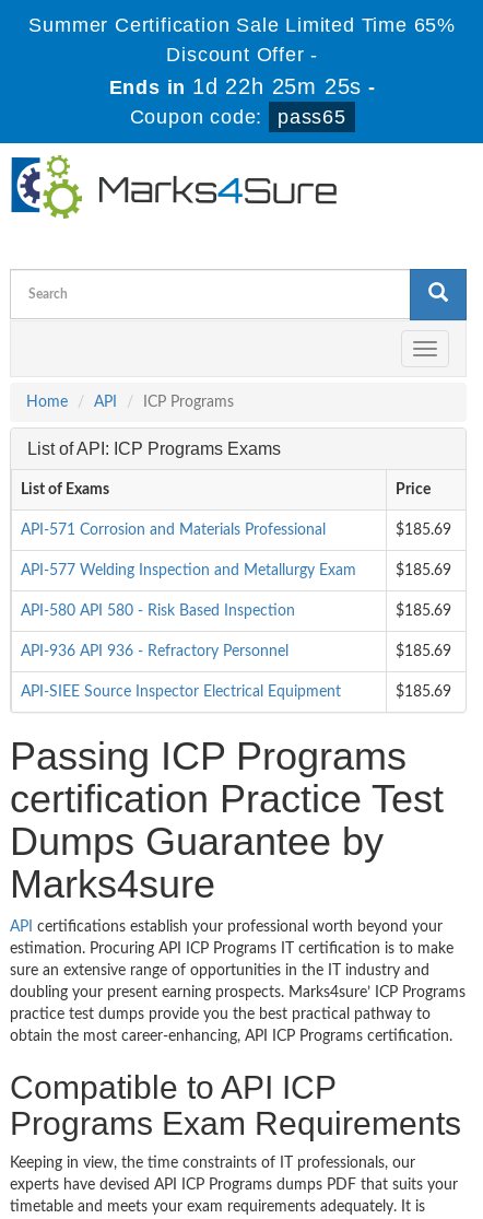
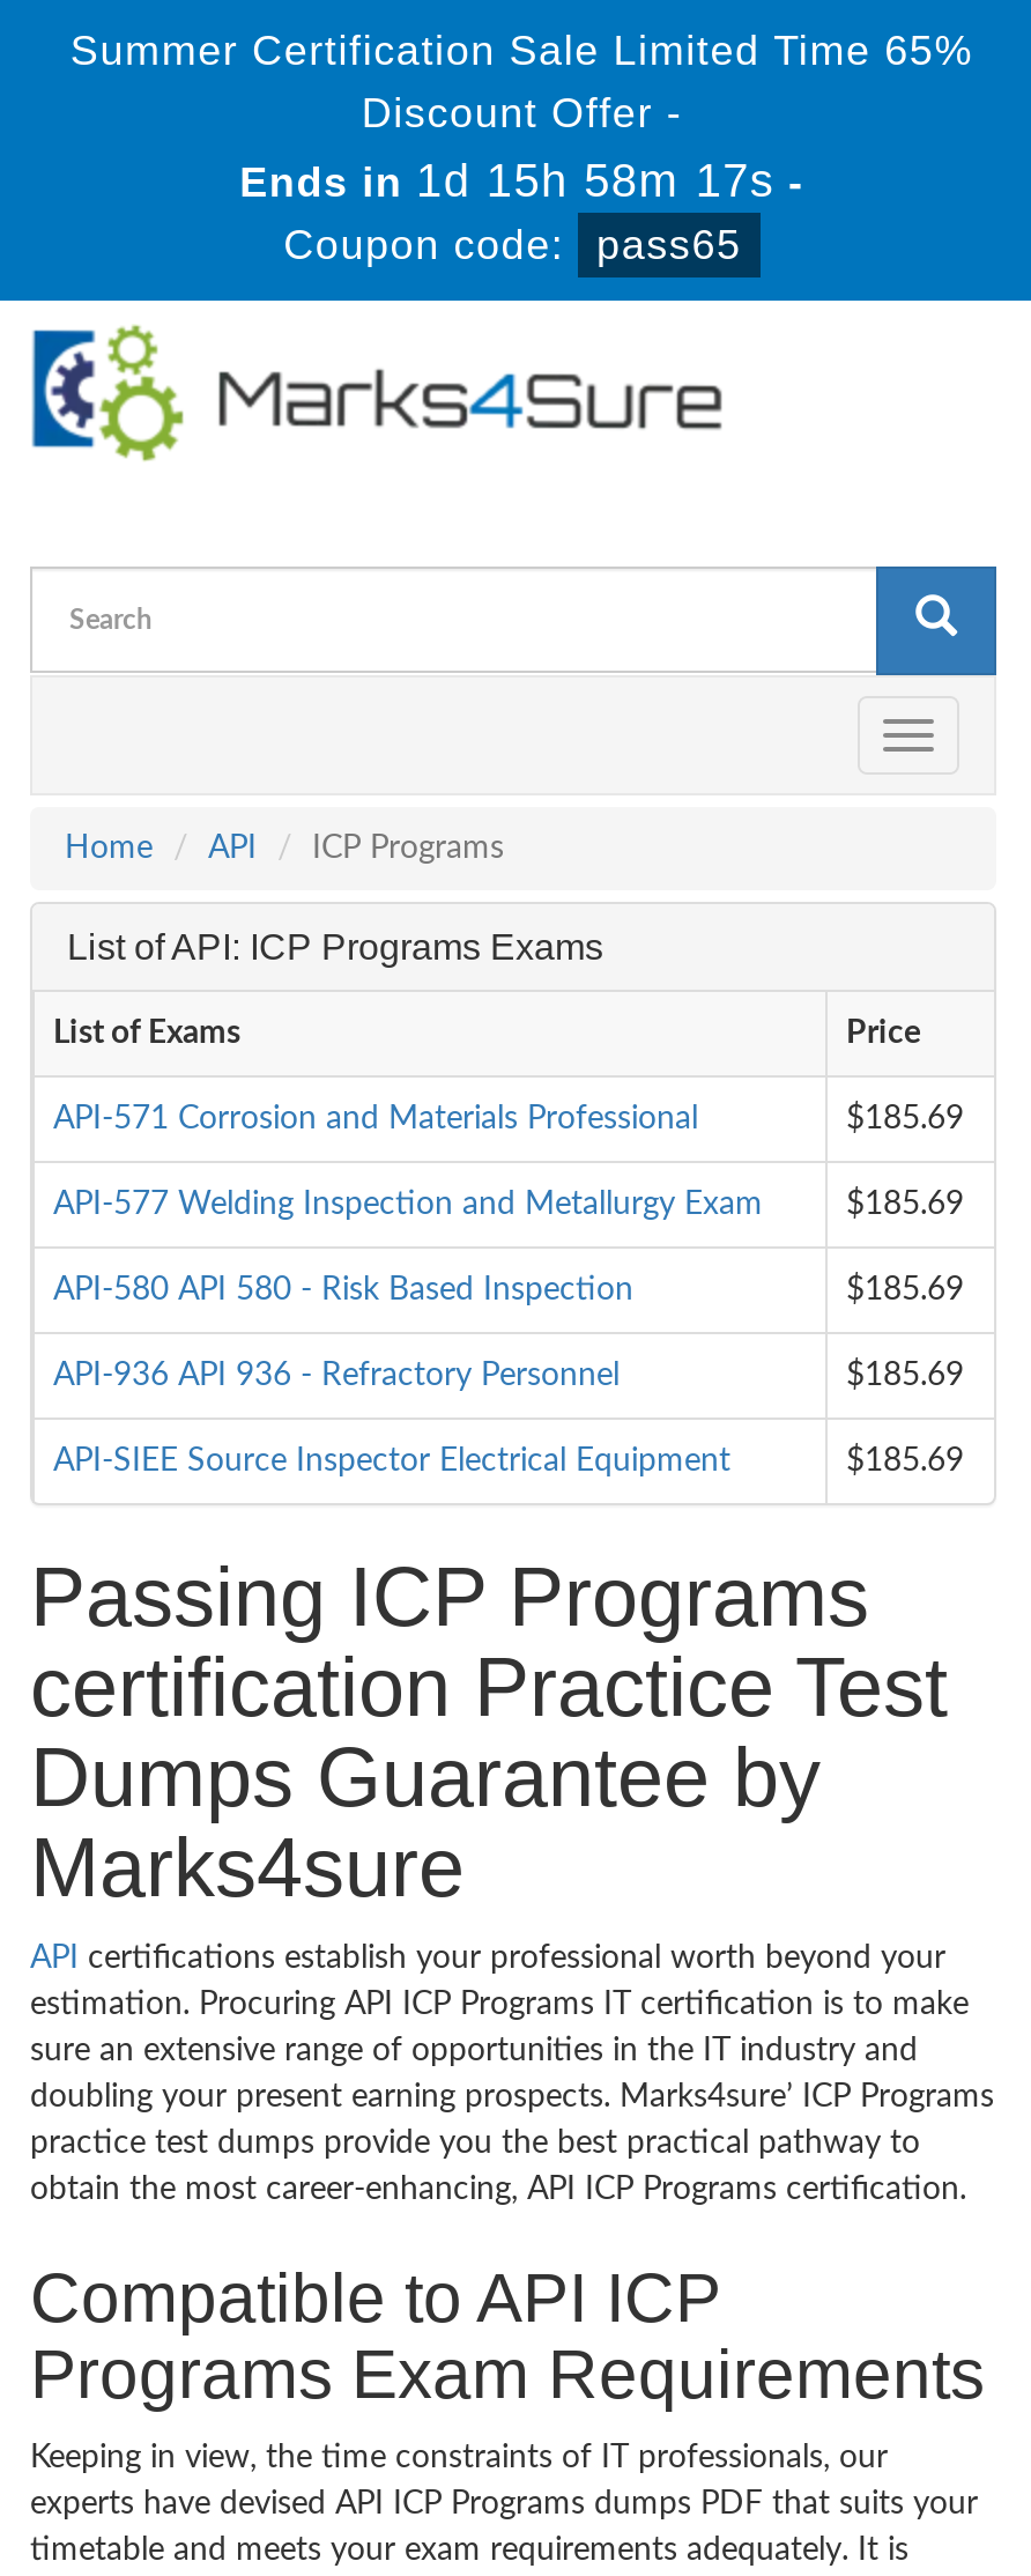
[109,74,376,98] Ends in 1d 22h 25m 25s - -> [239,155,804,206] Ends in 1d 15h 58m 17s -

